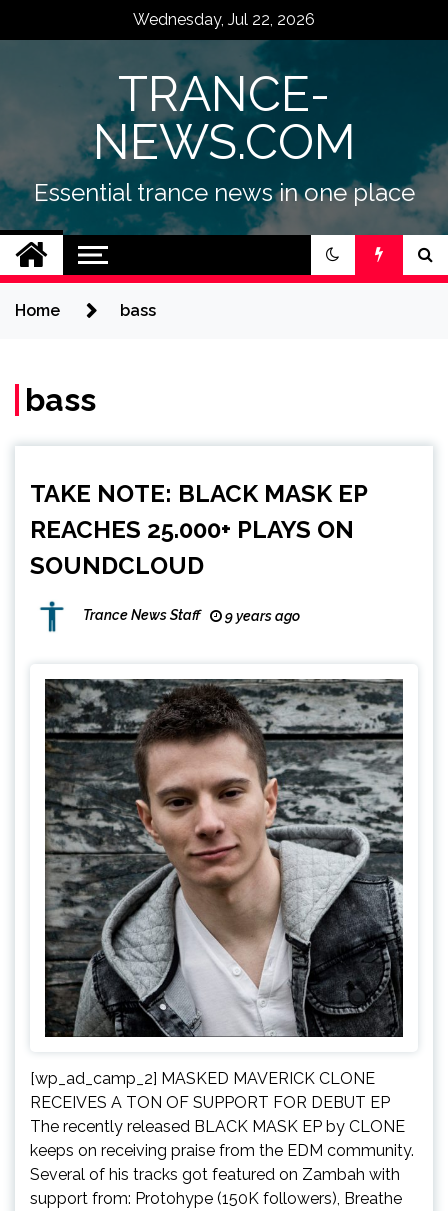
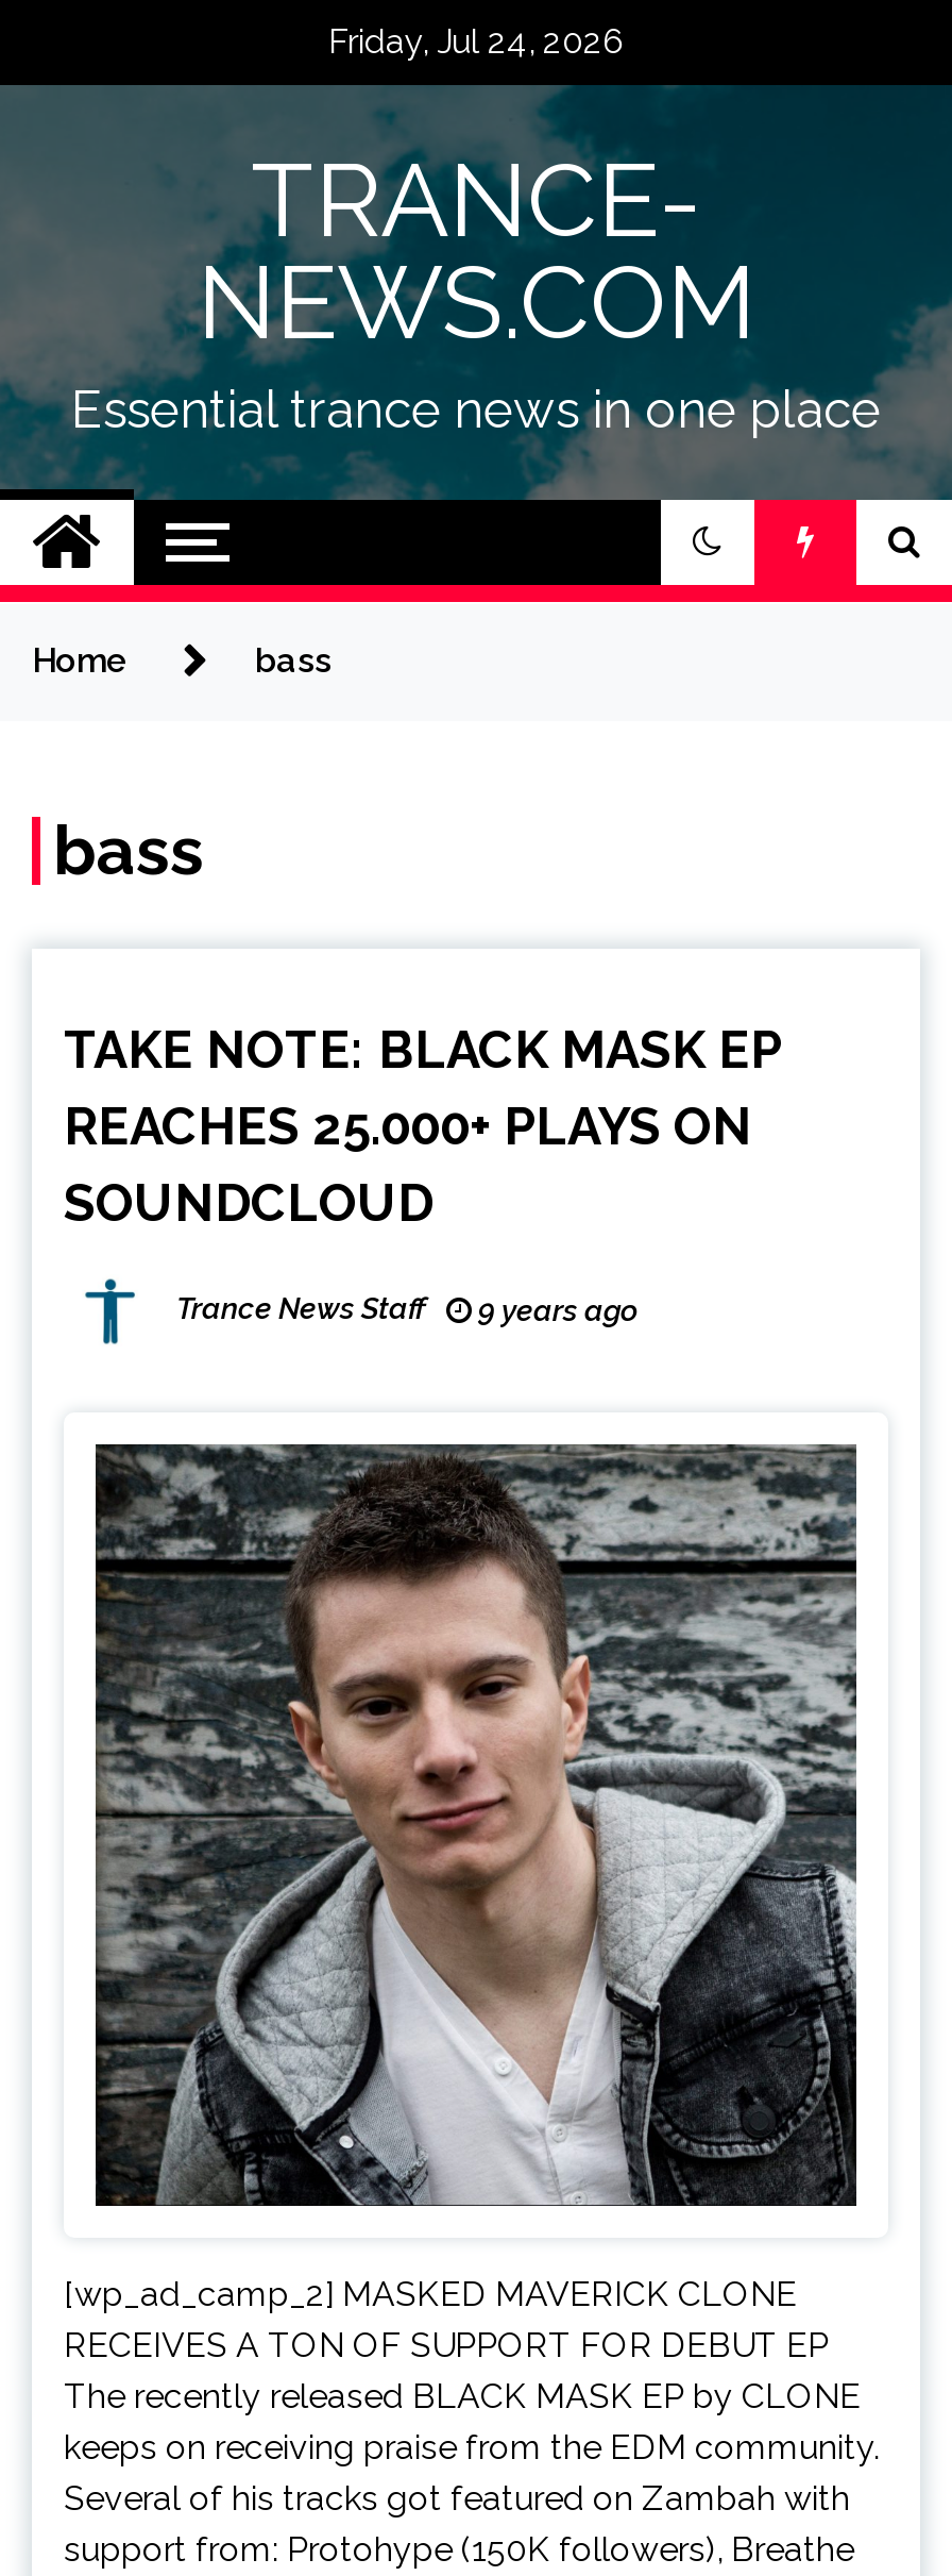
[133,10,315,29] Wednesday, Jul 22, 2026 -> [328,21,624,62] Friday, Jul 24, 2026

